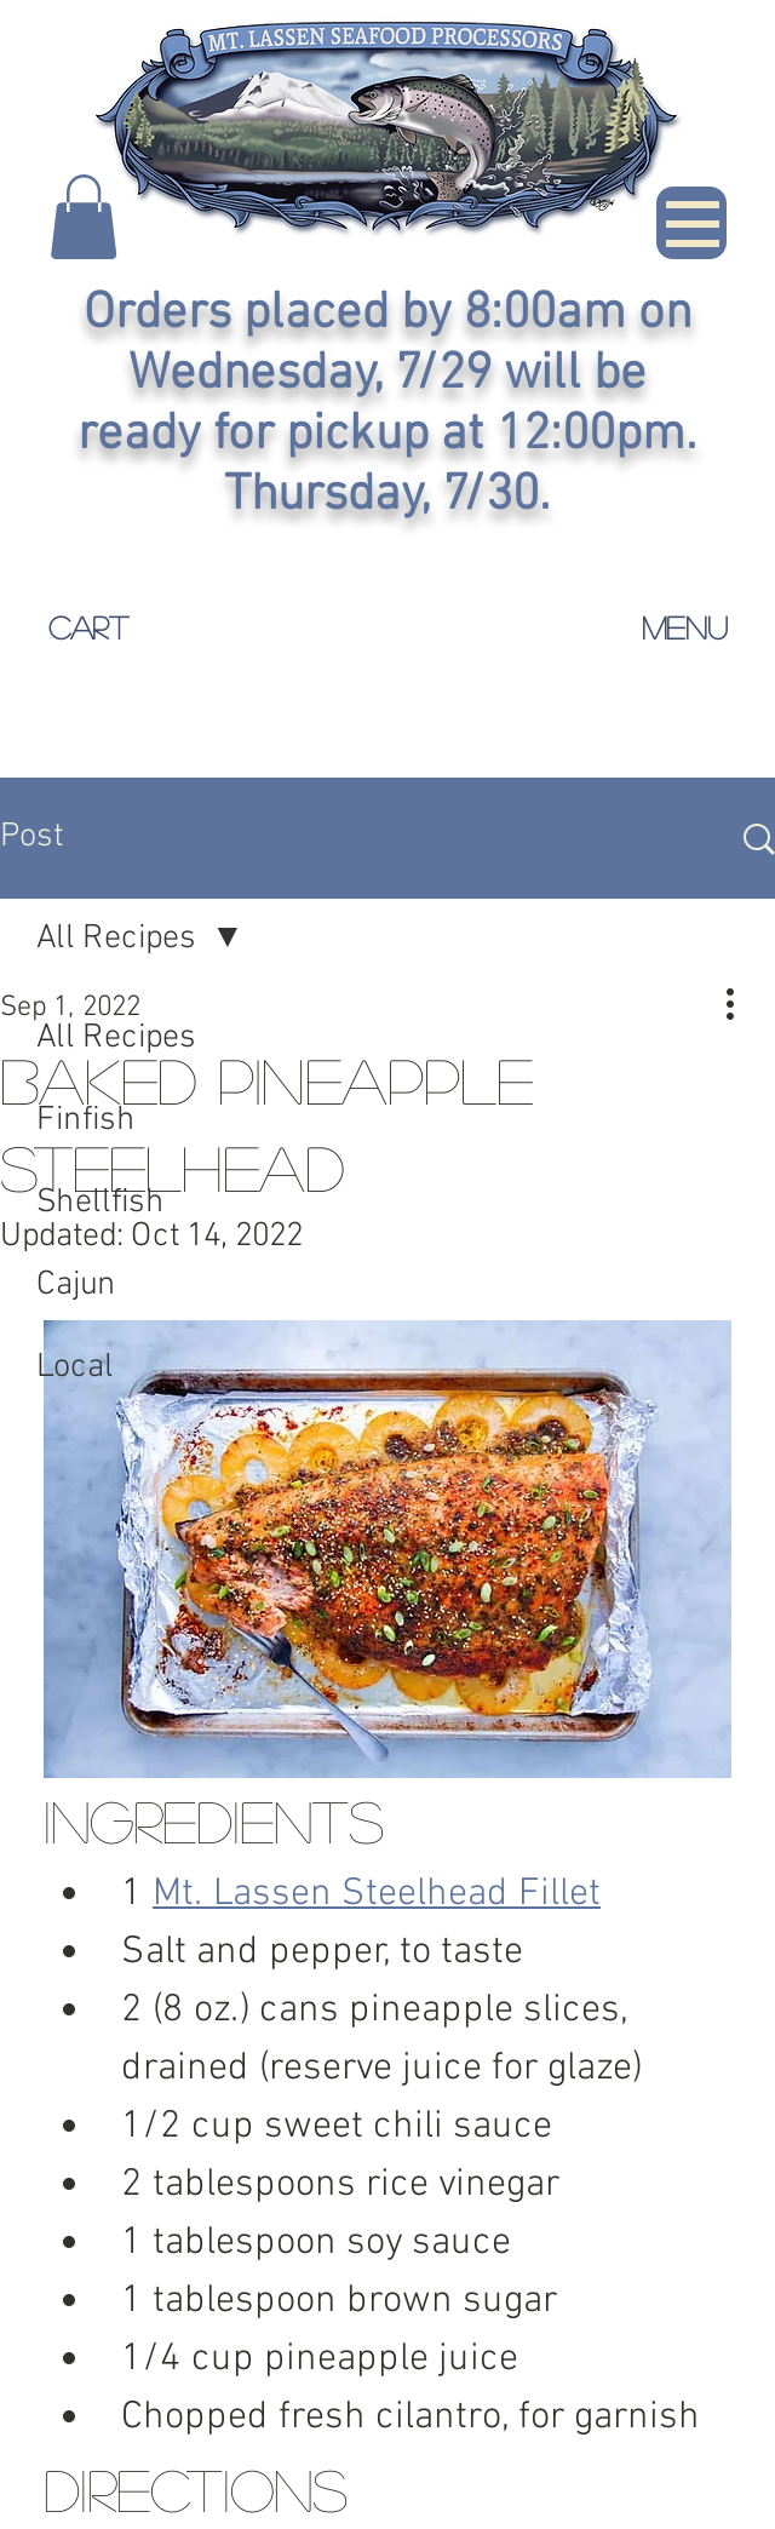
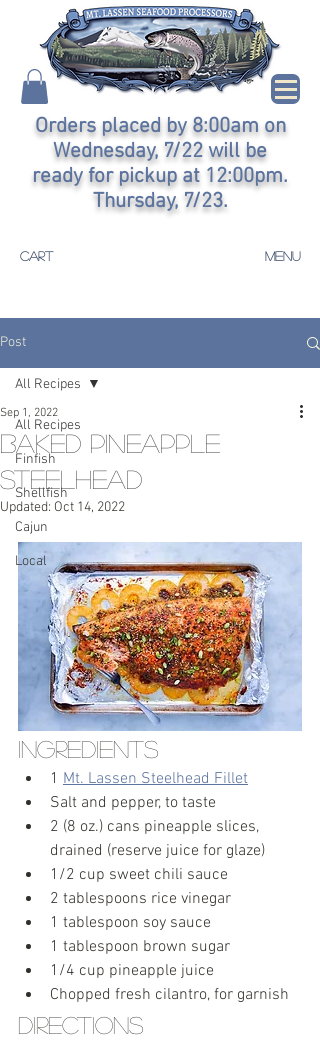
[128,344,647,405] Wednesday, 7/29 will be -> [53,139,267,164] Wednesday, 7/22 will be
[224,465,551,526] Thursday, 7/30. -> [92,189,227,214] Thursday, 7/23.

